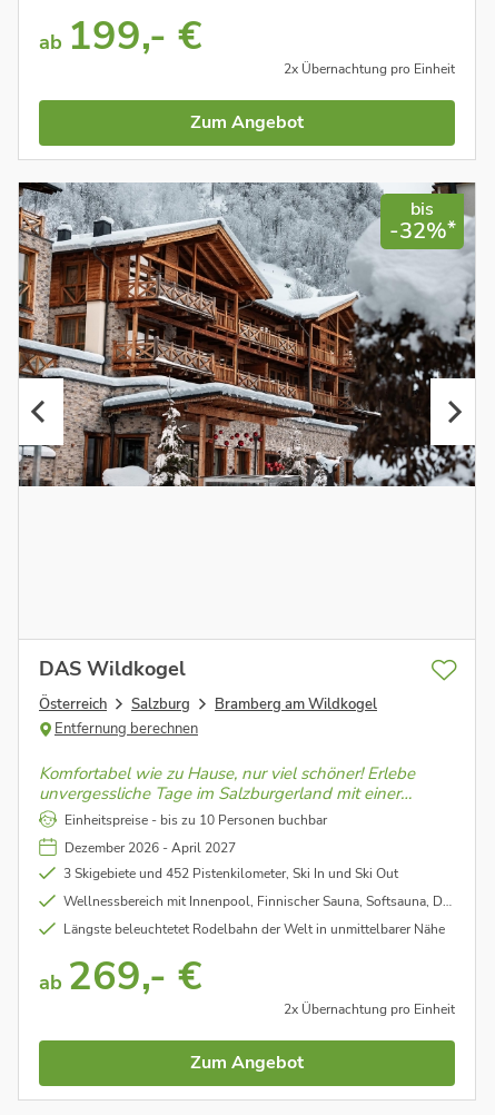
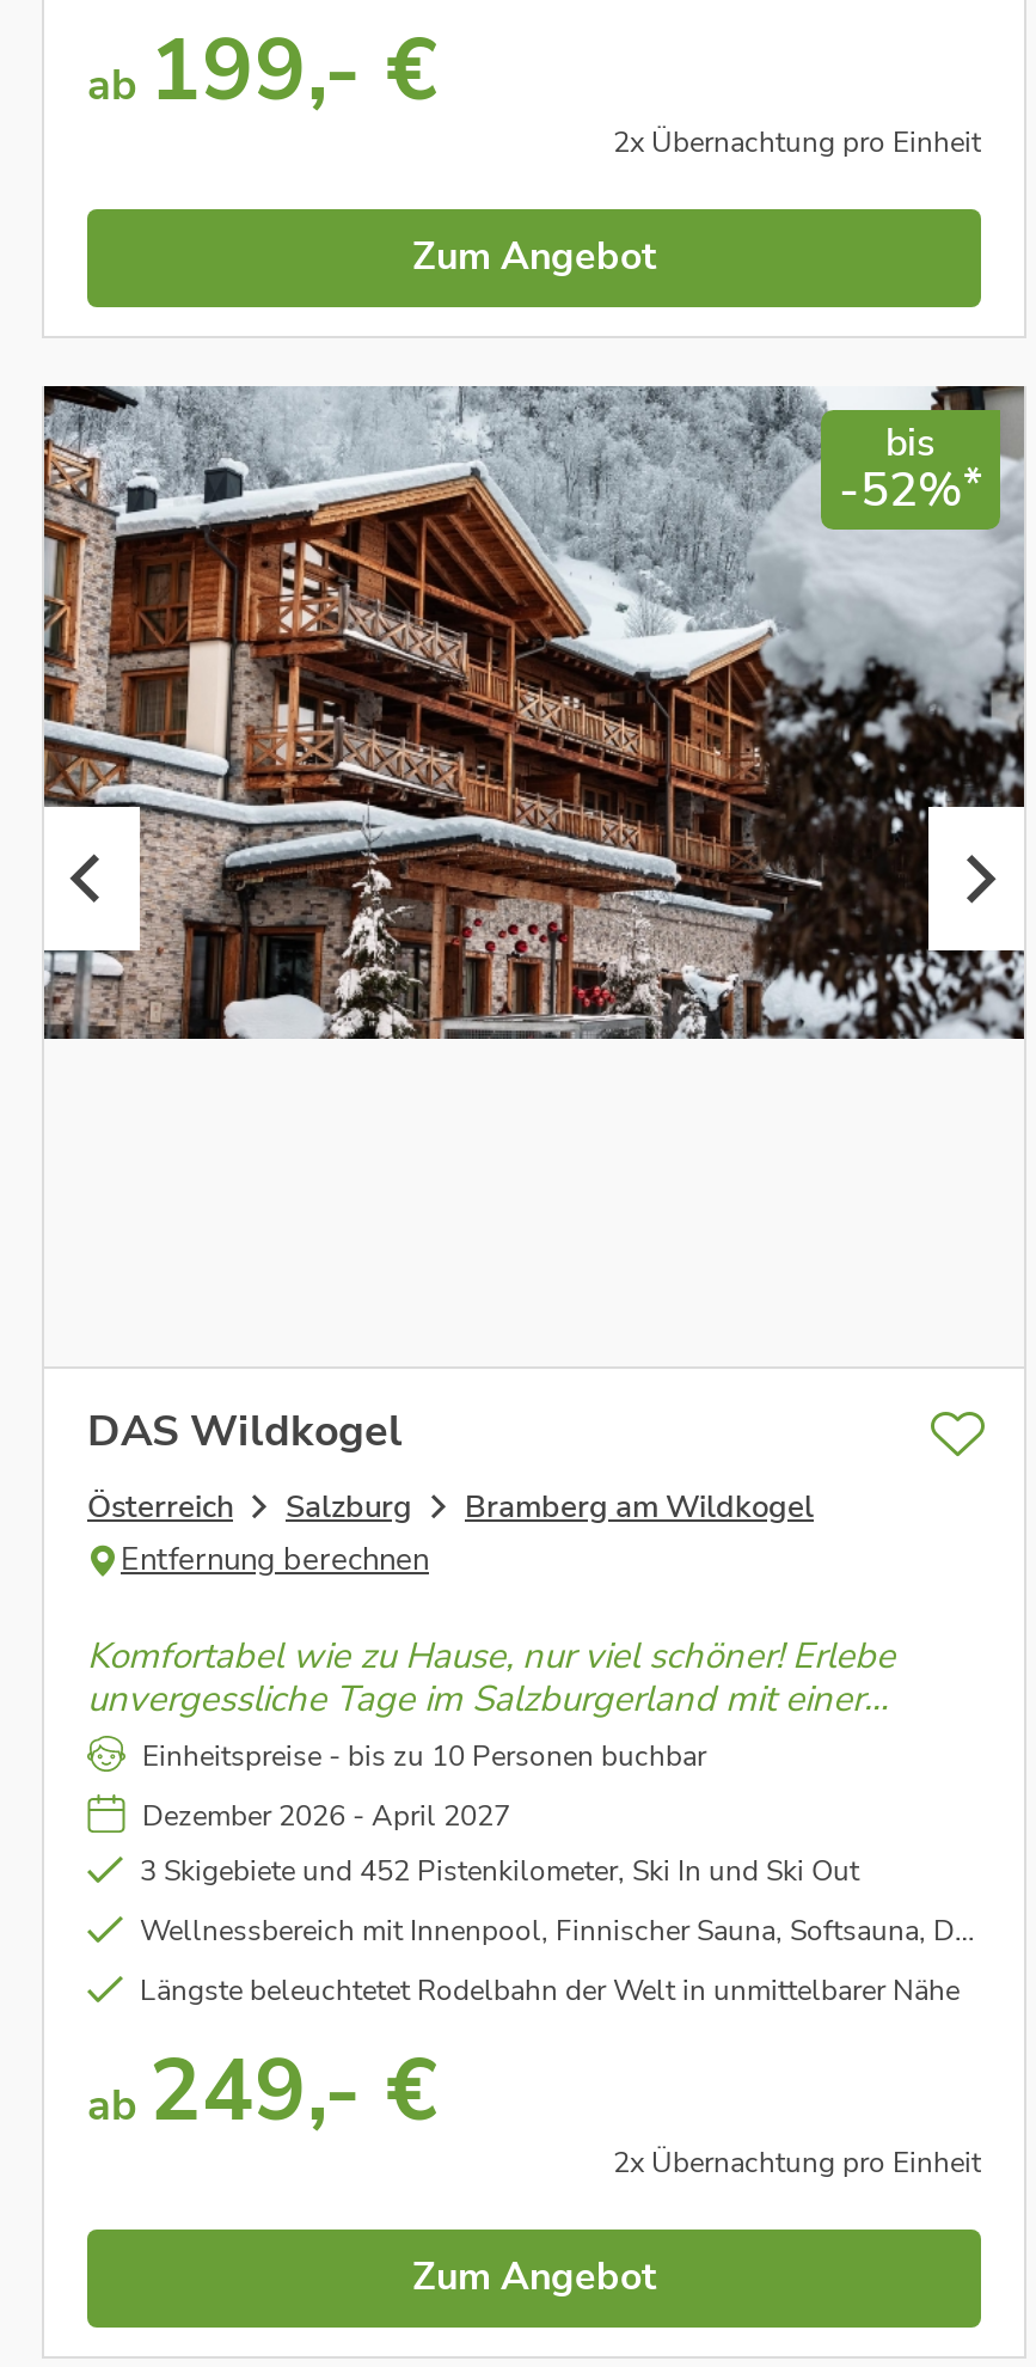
[389,214,456,245] -32%* -> [839,454,982,521] -52%*
[39,949,202,1003] ab269,- € -> [87,2032,439,2149] ab249,- €

